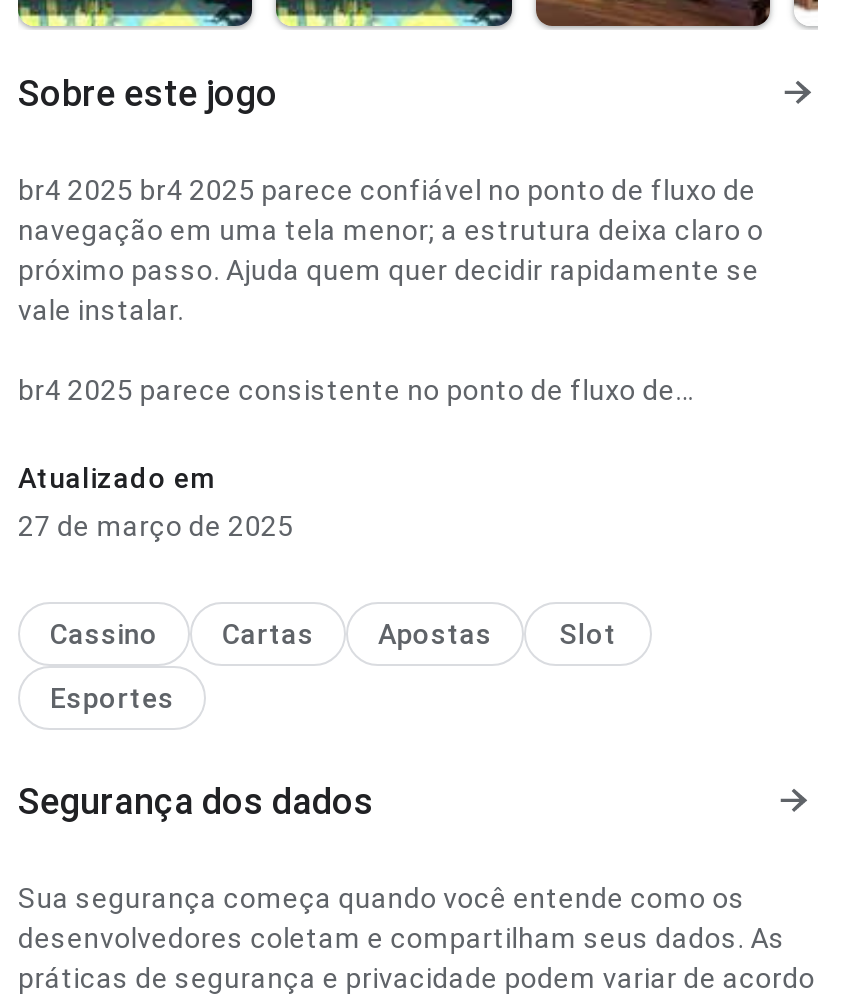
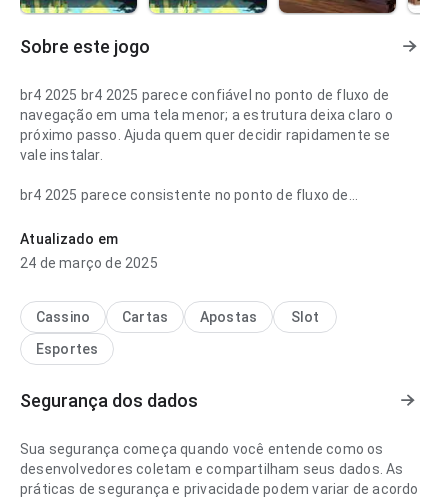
[18,510,294,542] 27 de março de 2025 -> [20,255,158,271] 24 de março de 2025

